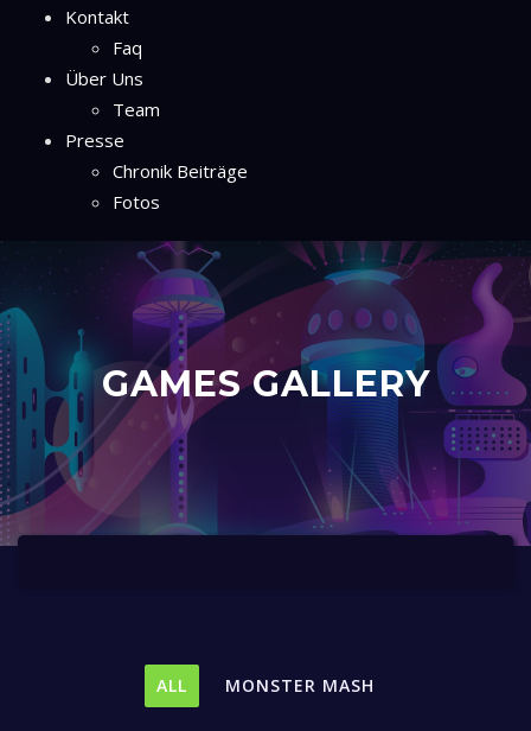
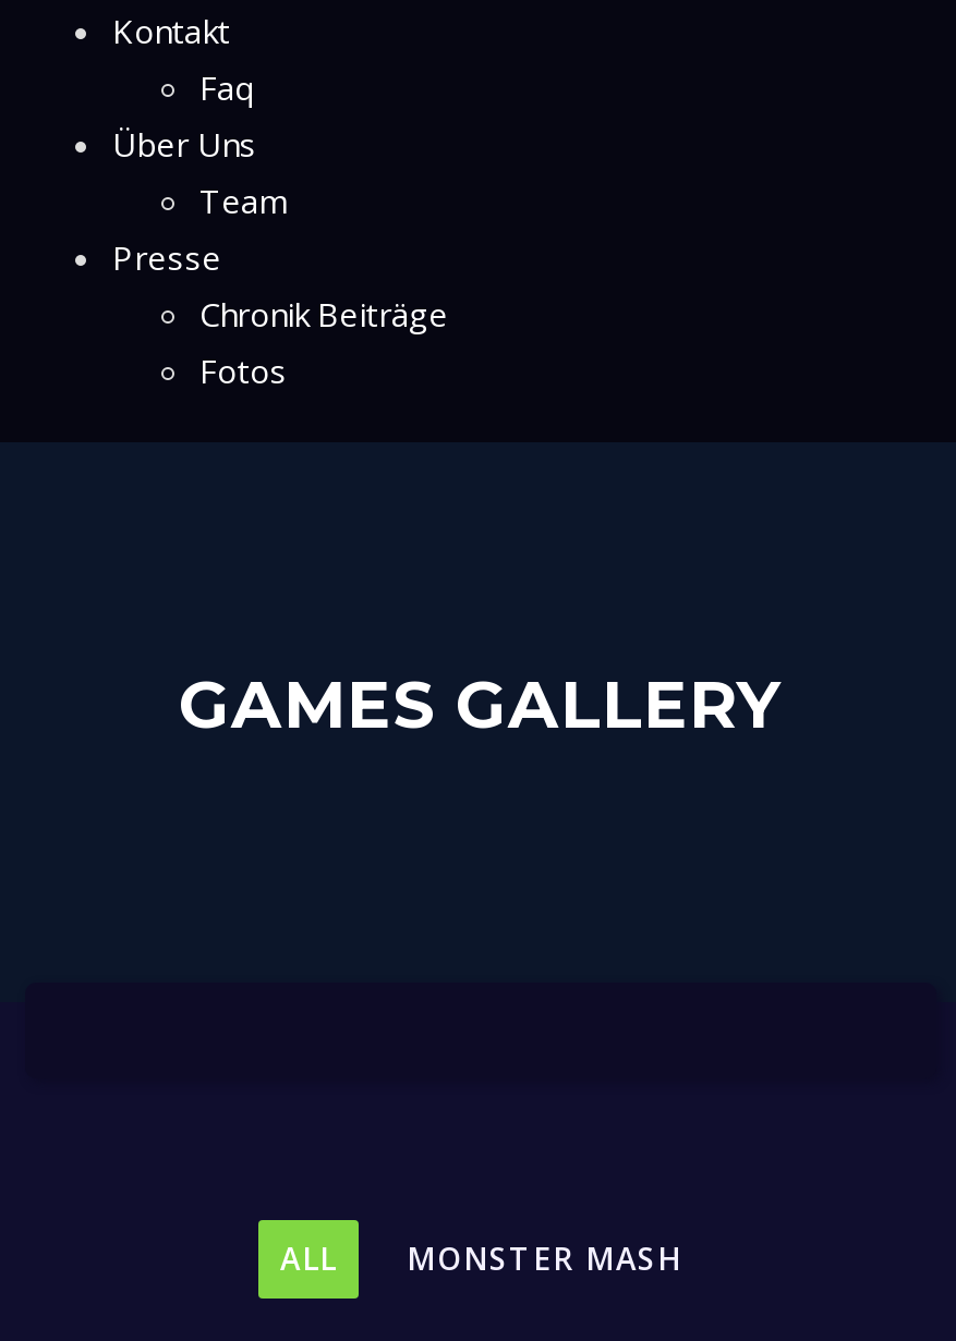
[4,241,527,546] [image] -> none

